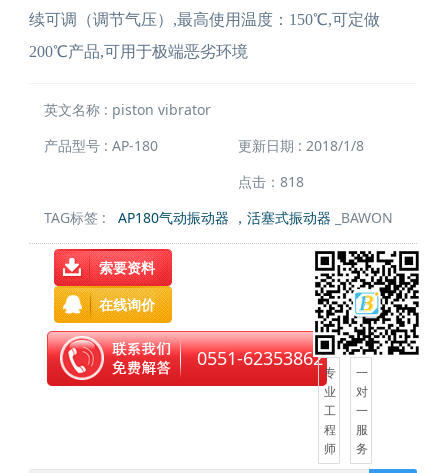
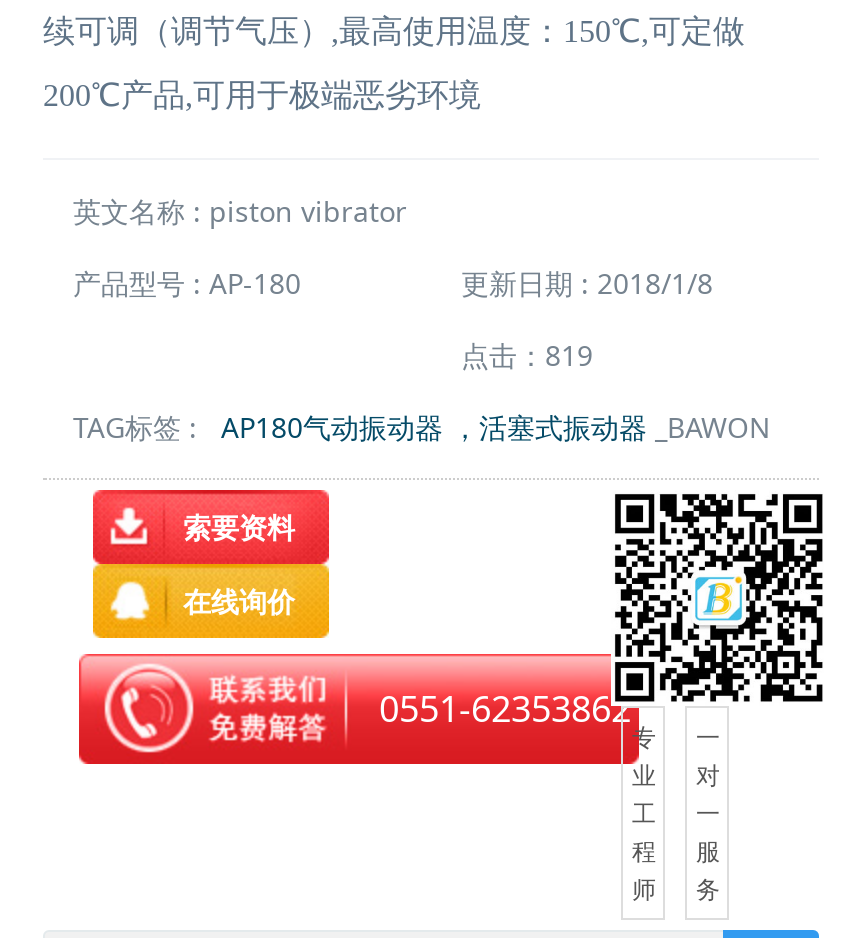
[238,172,304,191] 点击：818 -> [461,336,593,374] 点击：819

